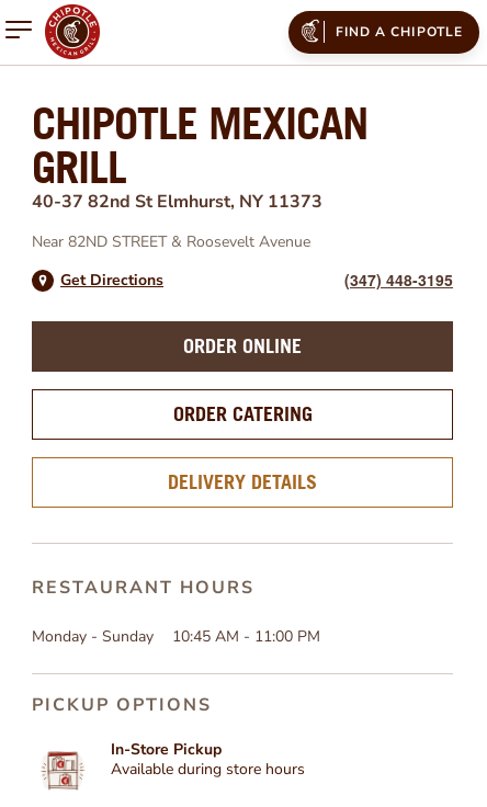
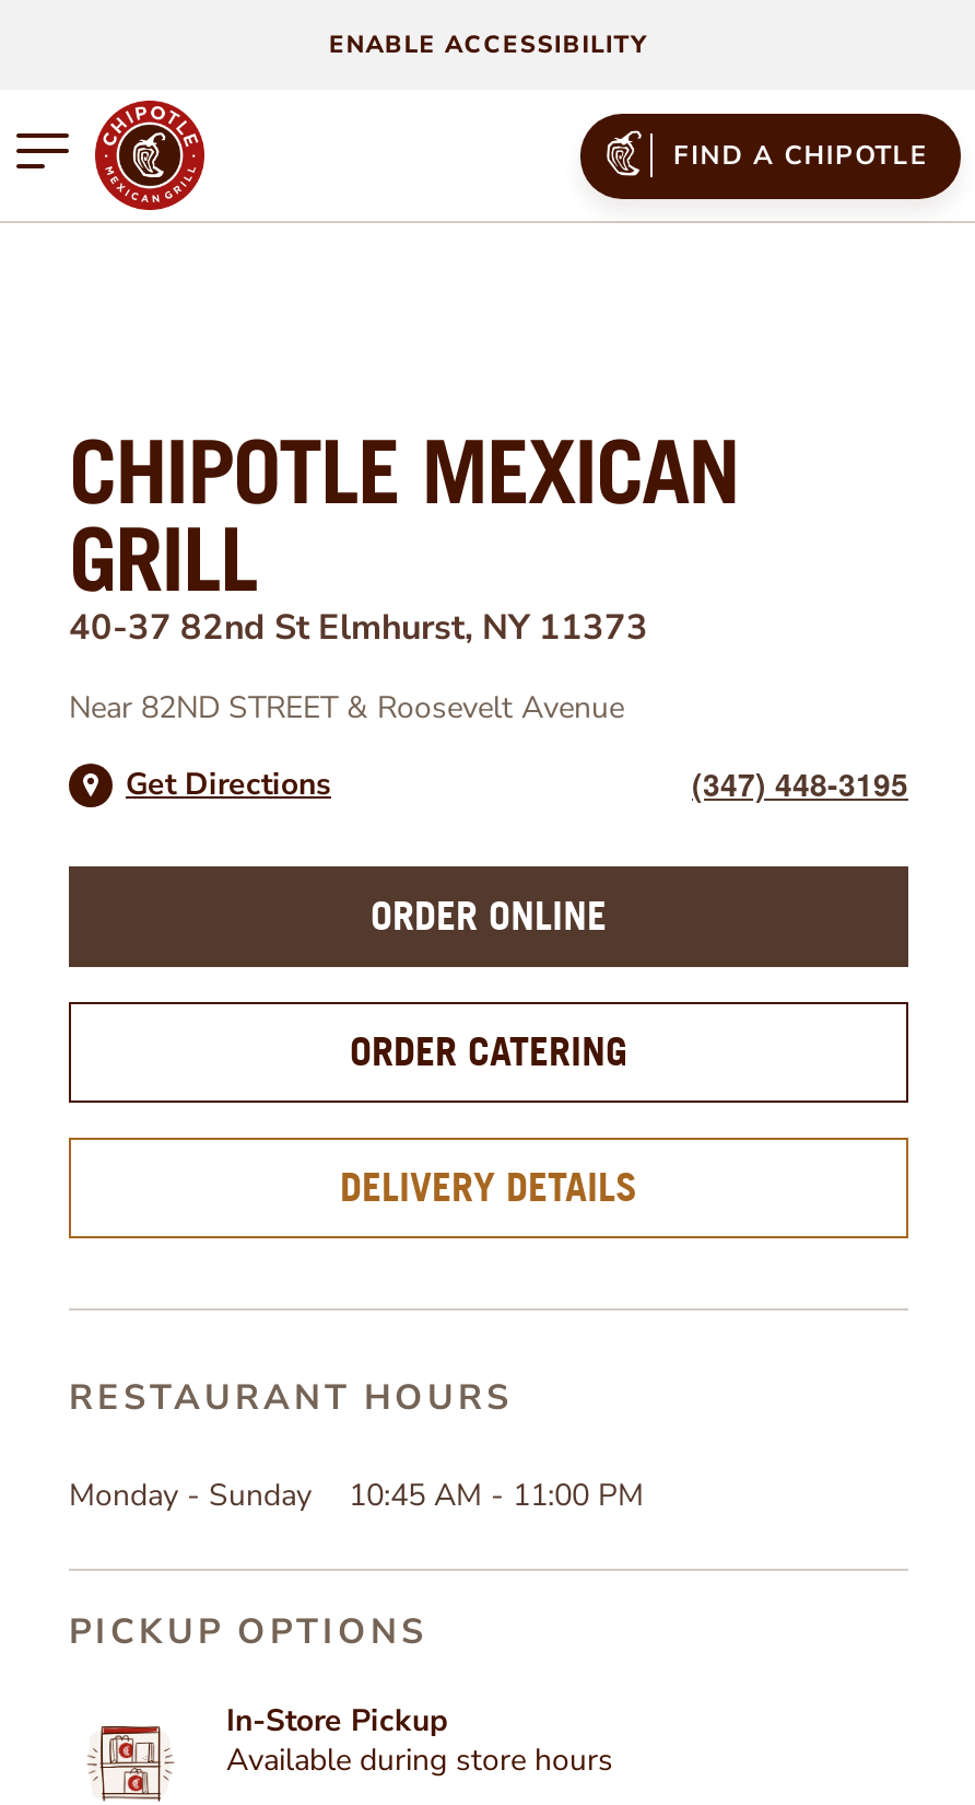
none -> [329,28,648,61] ENABLE ACCESSIBILITY

